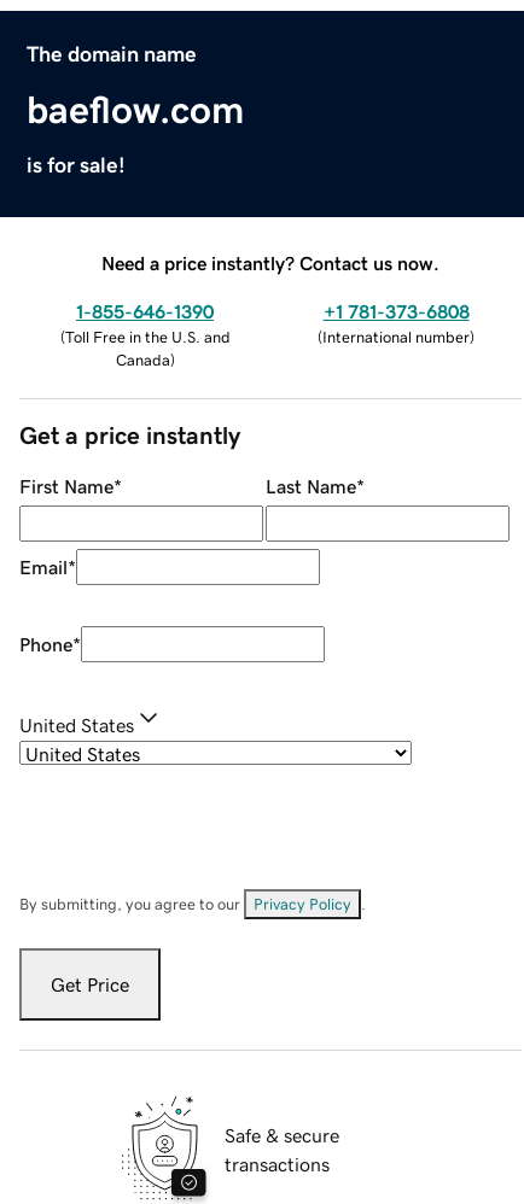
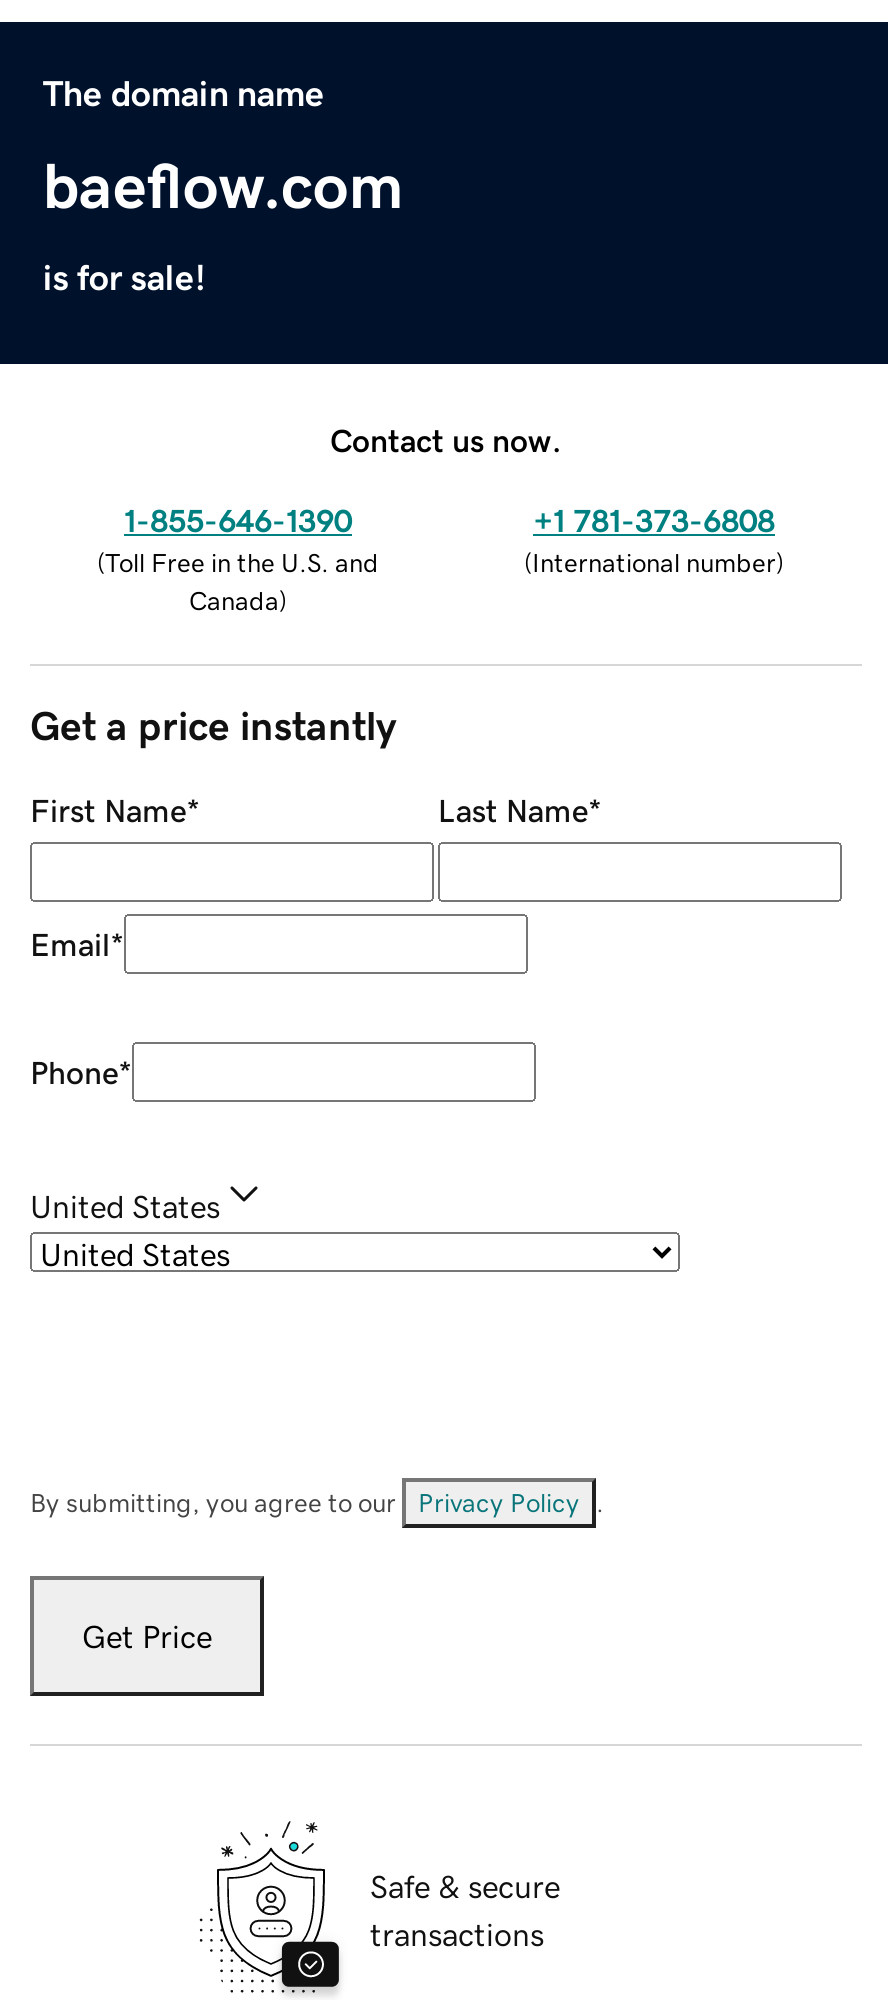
[101,253,439,272] Need a price instantly? Contact us now. -> [330,423,562,455] Contact us now.

